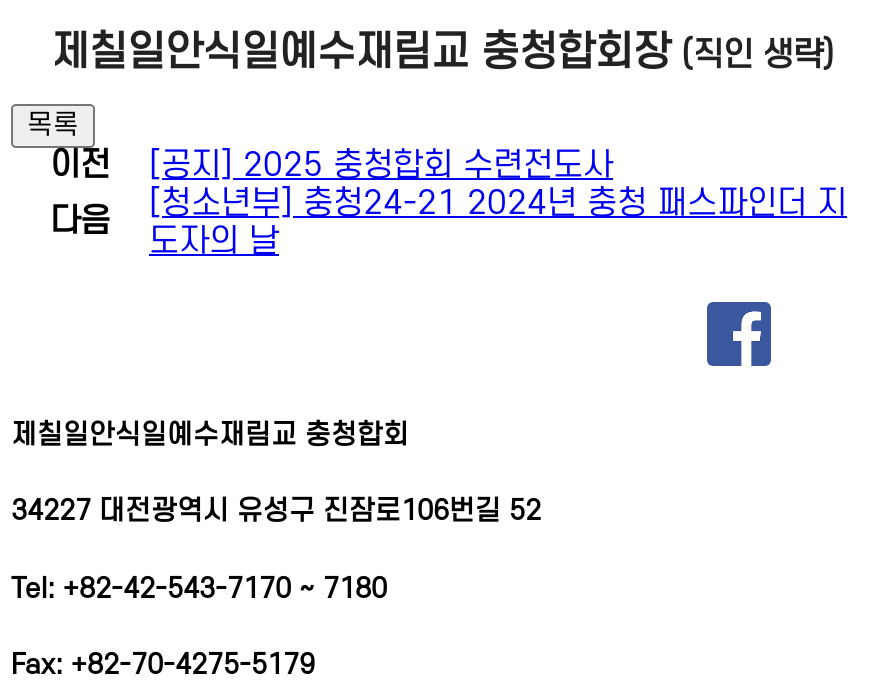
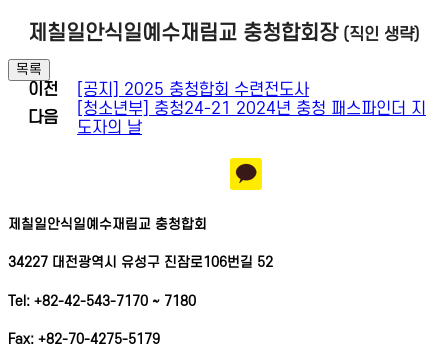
none -> [229,157,263,191] [image]
[705,300,773,368] [image] -> none

